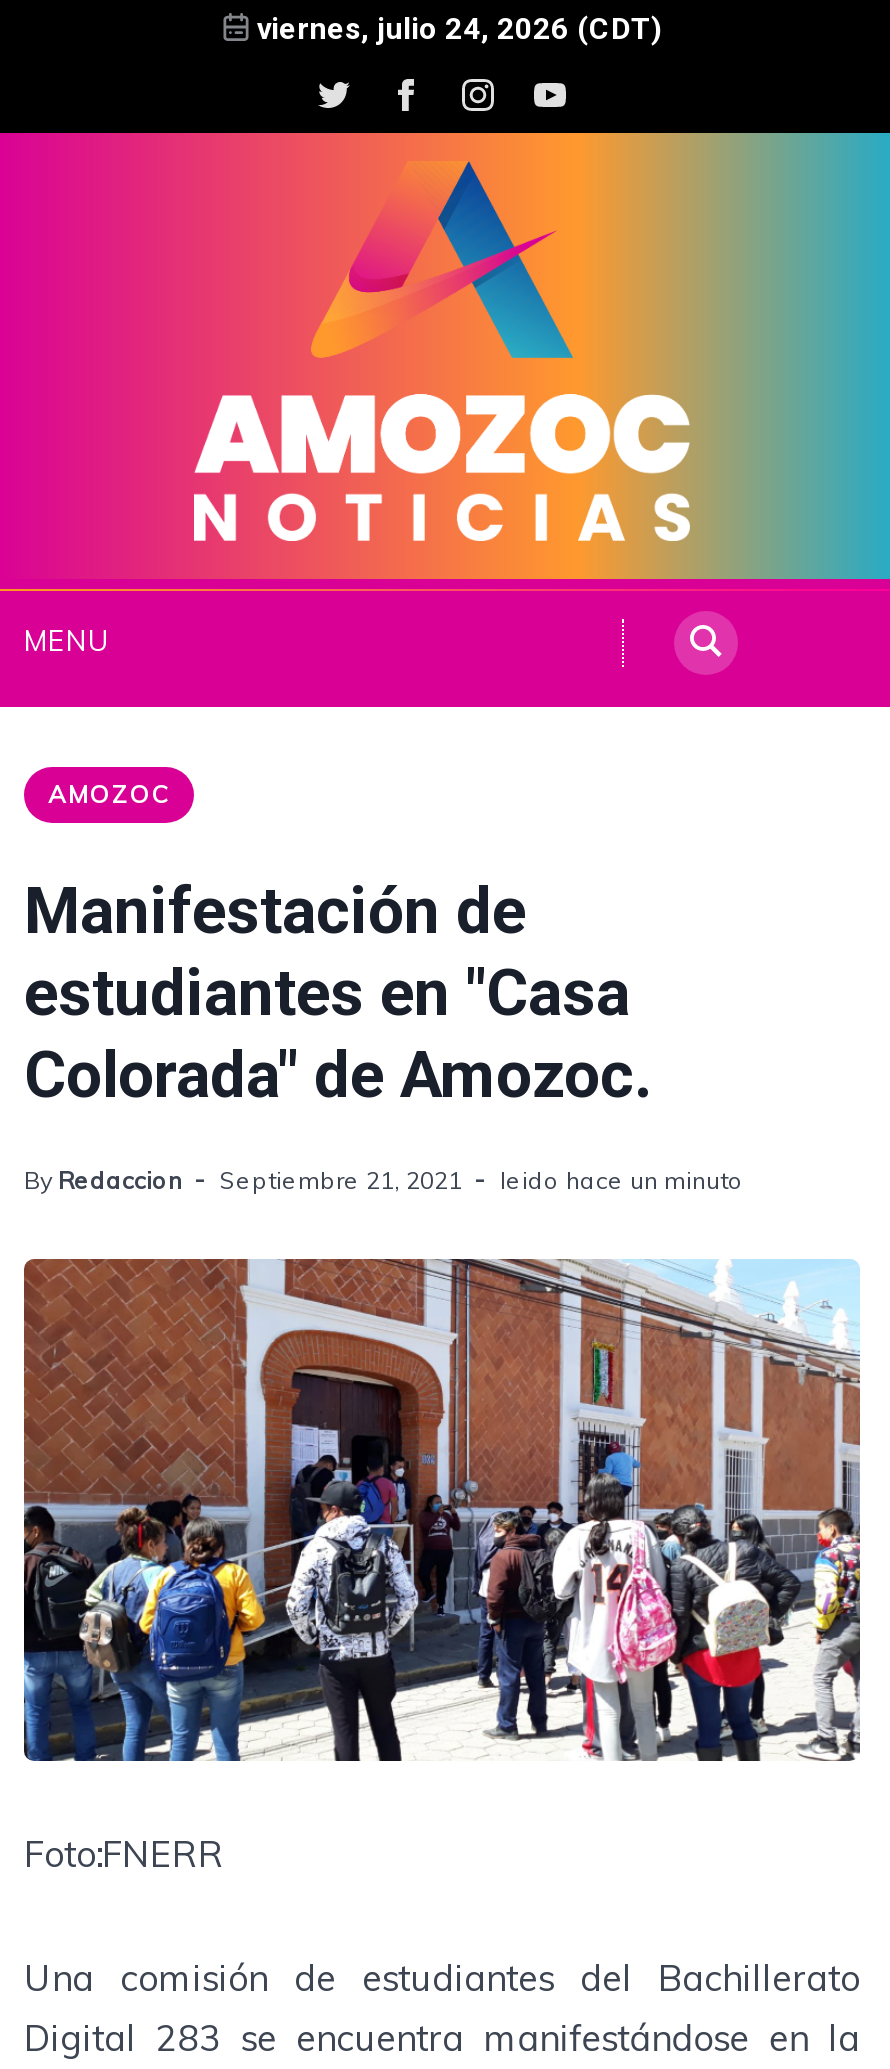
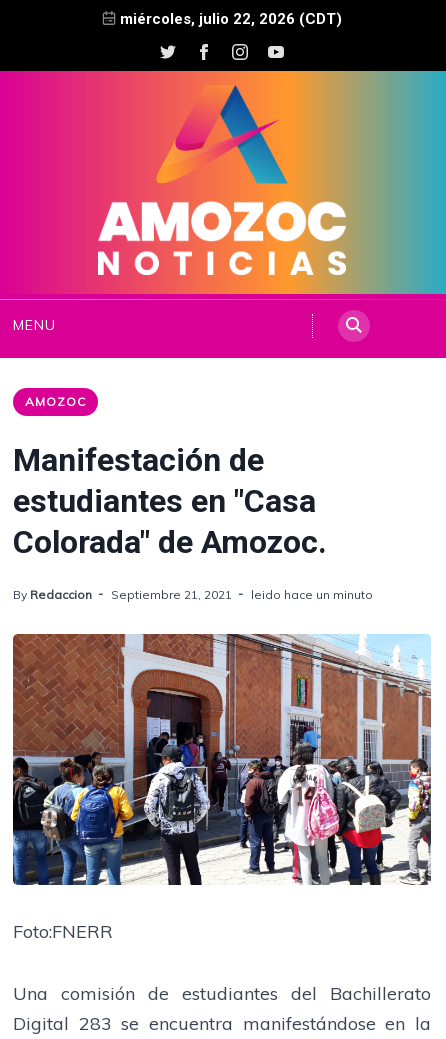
[257,11,663,47] viernes, julio 24, 2026 (CDT) -> [120,10,342,28] miércoles, julio 22, 2026 (CDT)

